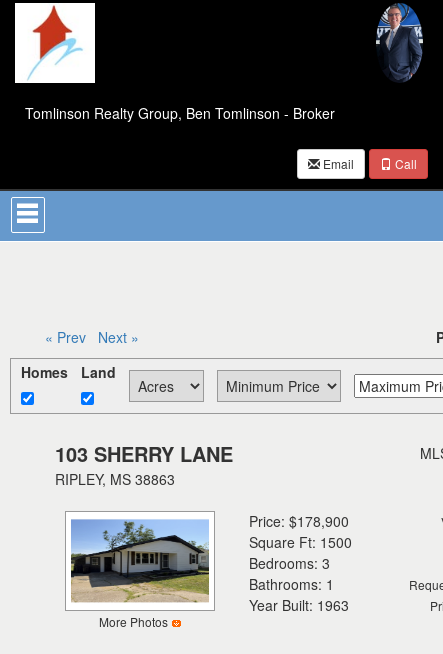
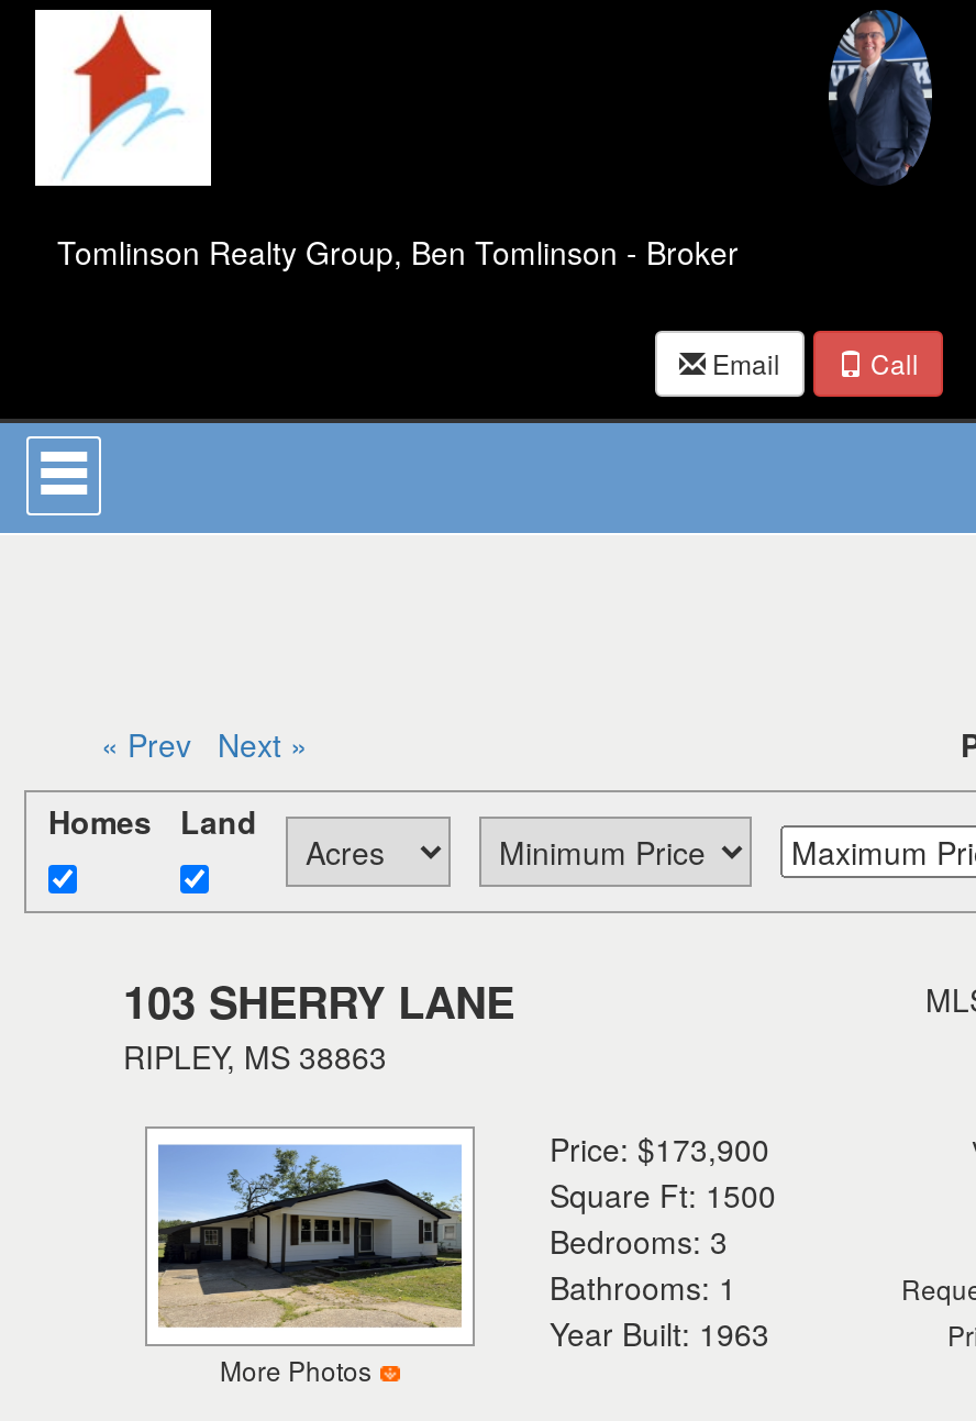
[249,511,349,531] Price: $178,900 -> [550,1126,769,1170] Price: $173,900

